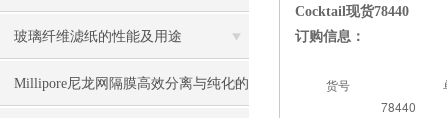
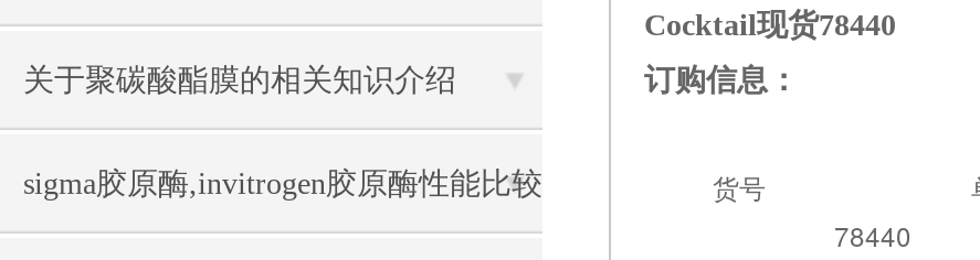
[14,29,182,44] 玻璃纤维滤纸的性能及用途 -> [23,64,456,97] 关于聚碳酸酯膜的相关知识介绍
[14,76,249,91] Millipore尼龙网隔膜高效分离与纯化的 -> [23,167,542,201] sigma胶原酶,invitrogen胶原酶性能比较

